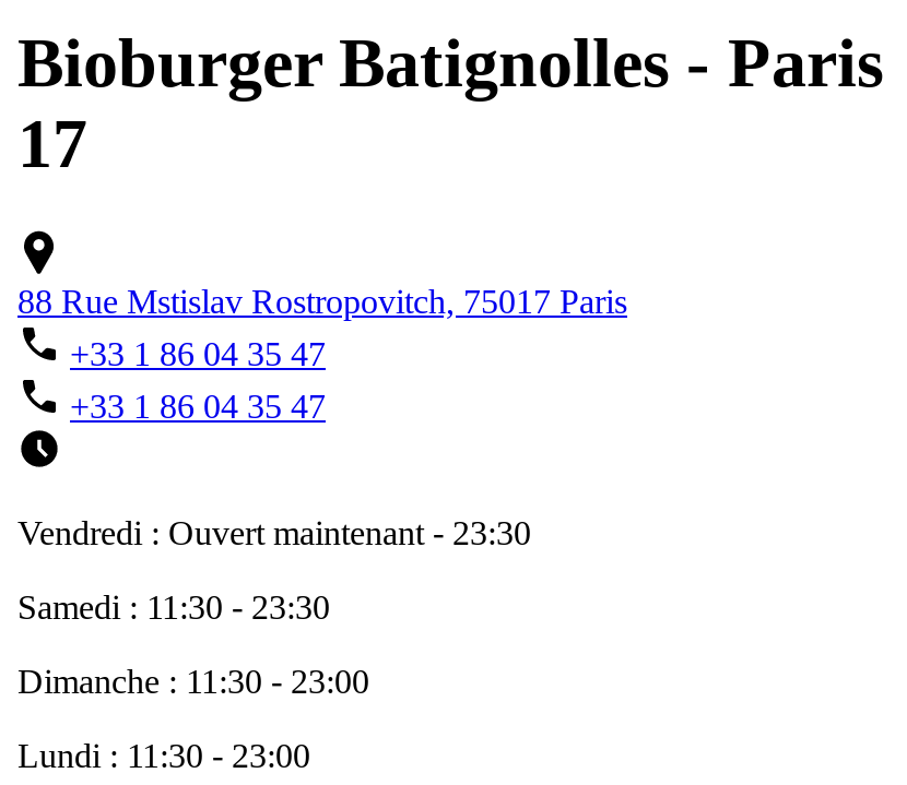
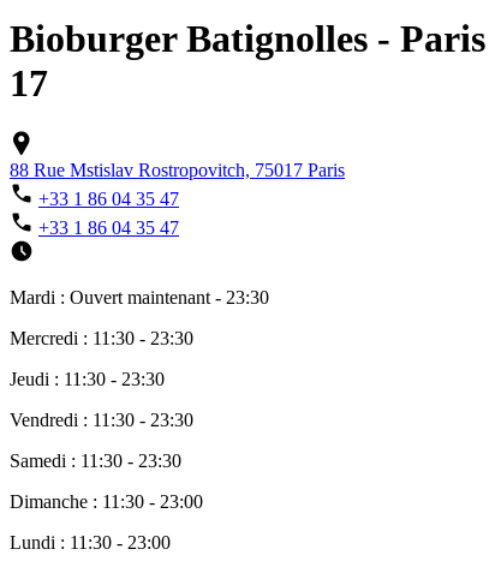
[17,515,531,552] Vendredi : Ouvert maintenant - 23:30 -> [10,288,269,431] Mardi : Ouvert maintenant - 23:30 | Mercredi : 11:30 - 23:30 | Jeudi : 11:30 - 23:30 | Vendredi : 11:30 - 23:30

